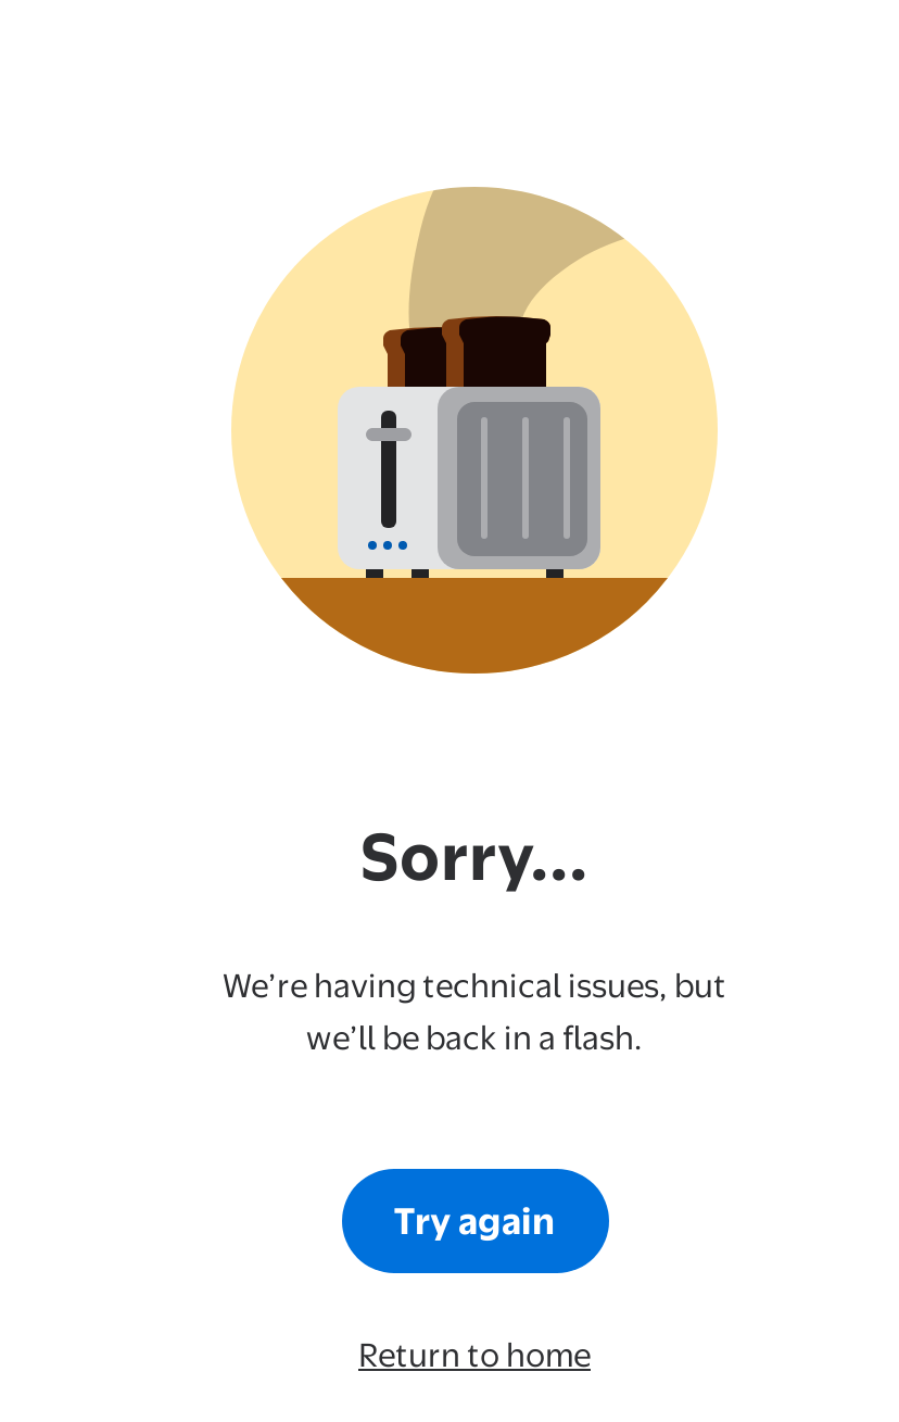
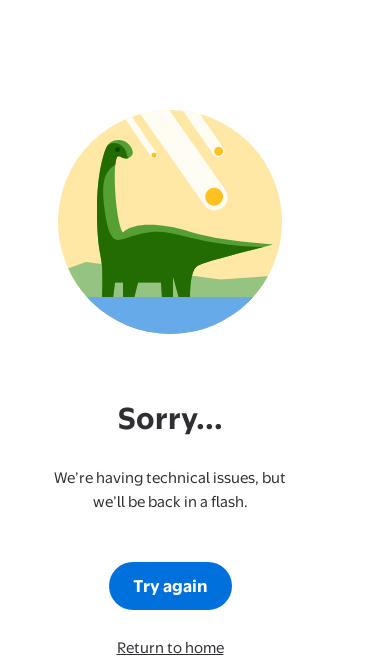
[255,187,689,676] [image] -> [68,111,272,335] [image]

